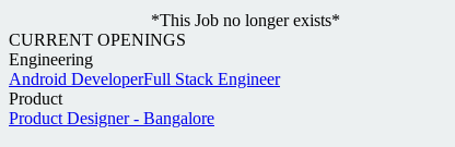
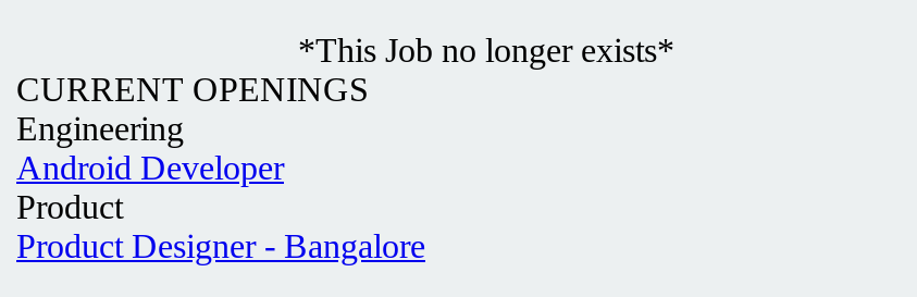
[9,70,280,88] Android DeveloperFull Stack Engineer -> [16,149,284,186] Android Developer

